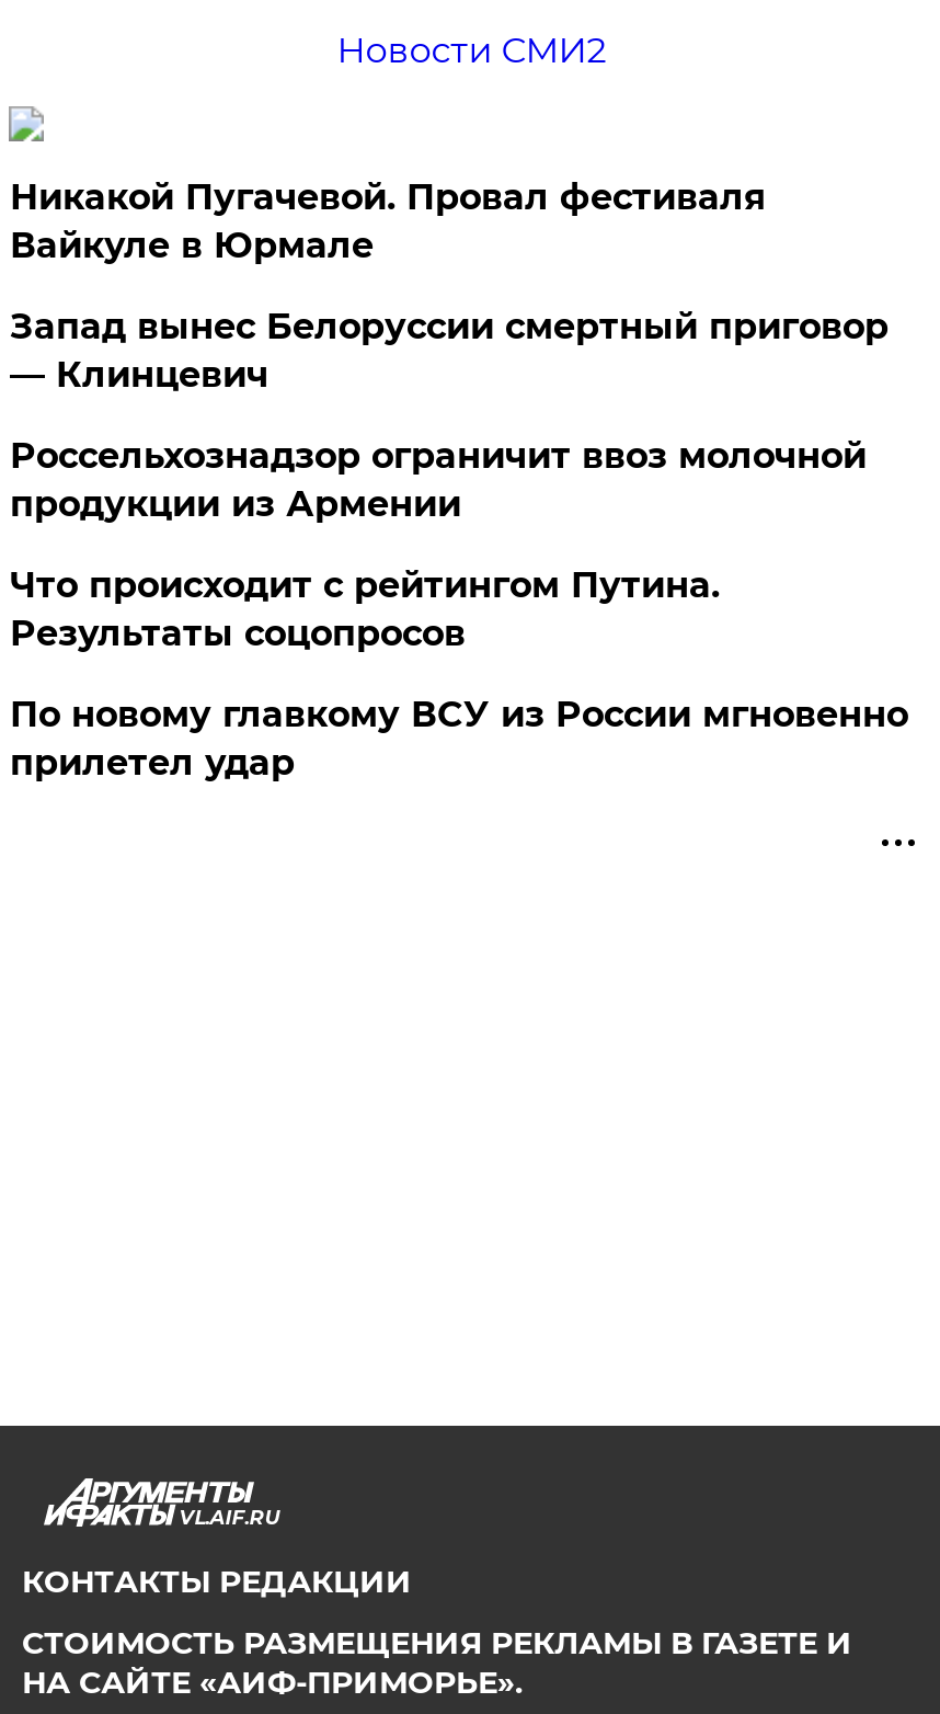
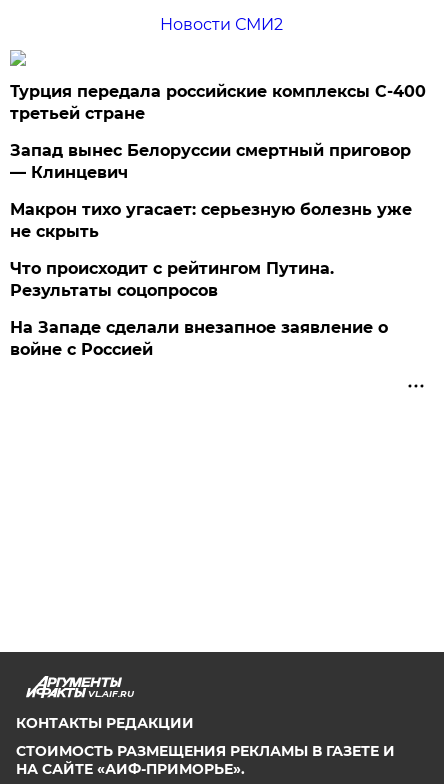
[10,176,766,266] Никакой Пугачевой. Провал фестиваля | Вайкуле в Юрмале -> [10,82,426,123] Турция передала российские комплексы С-400 | третьей стране
[10,435,866,525] Россельхознадзор ограничит ввоз молочной | продукции из Армении -> [10,200,412,241] Макрон тихо угасает: серьезную болезнь уже | не скрыть
[10,693,908,783] По новому главкому ВСУ из России мгновенно | прилетел удар -> [10,318,388,359] На Западе сделали внезапное заявление о | войне с Россией

